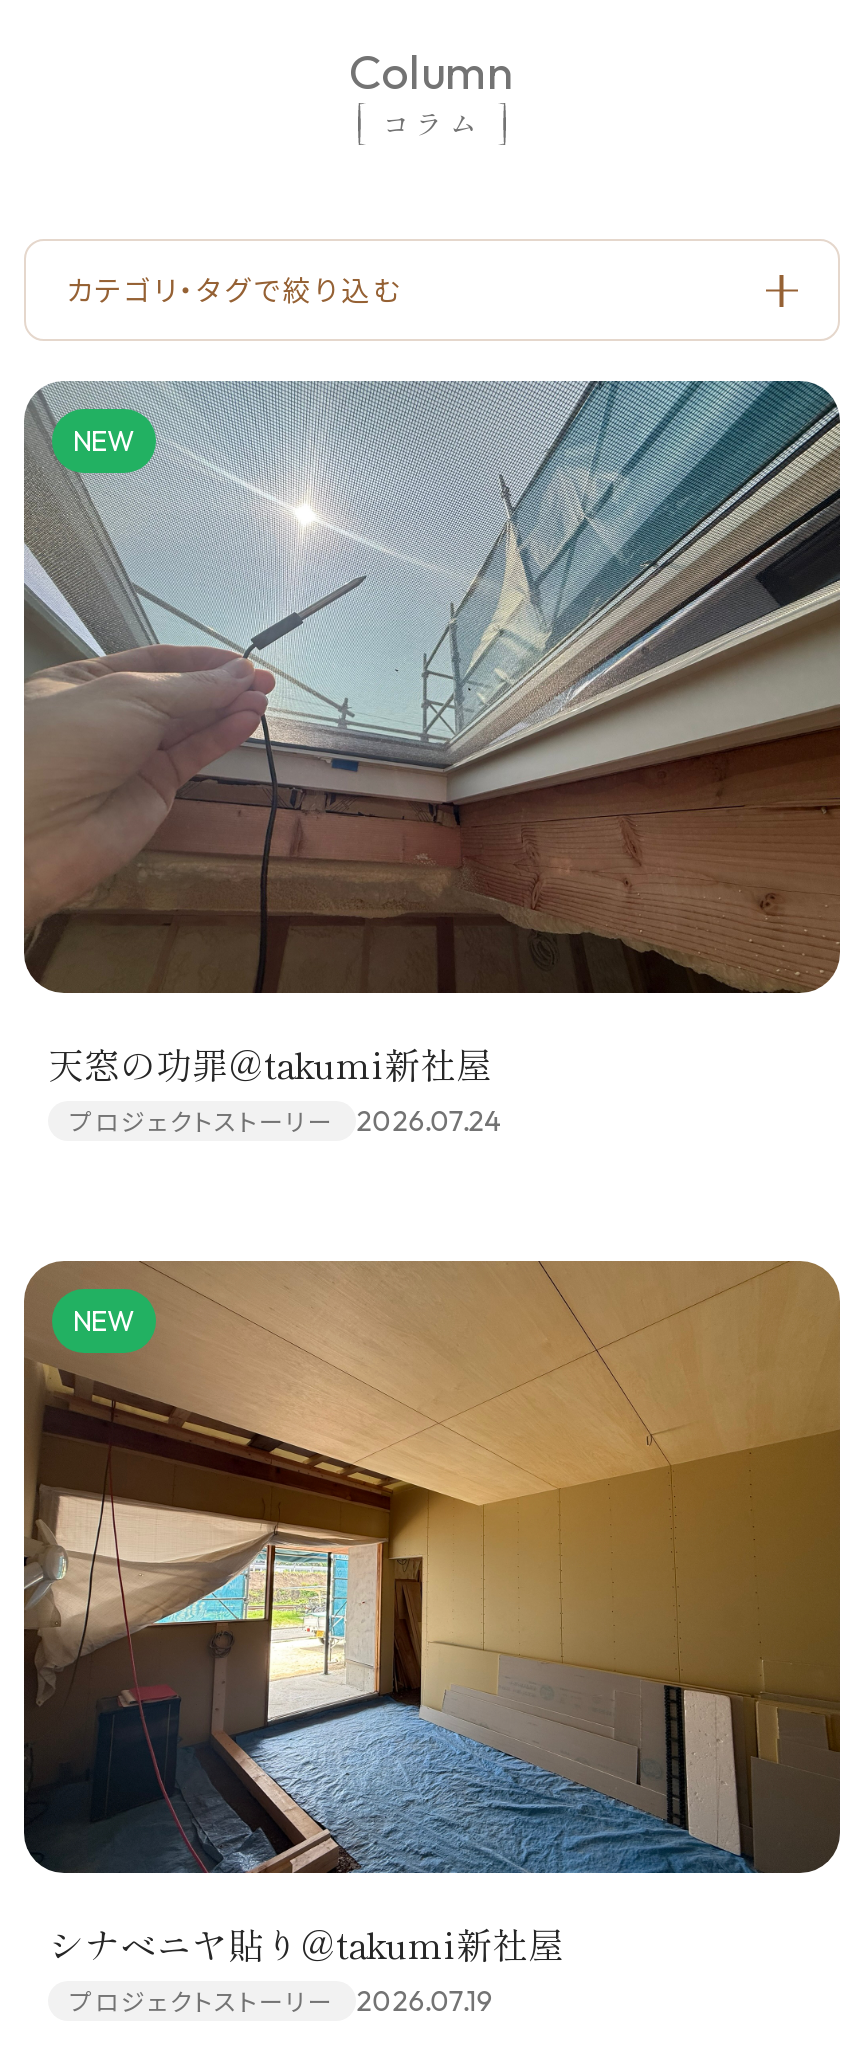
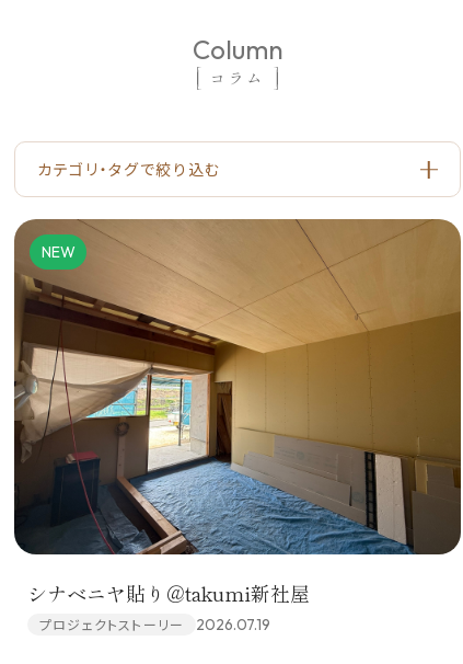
[24,379,842,1139] [image] | 天窓の功罪＠takumi新社屋 | プロジェクトストーリー | 2026.07.24 -> none

